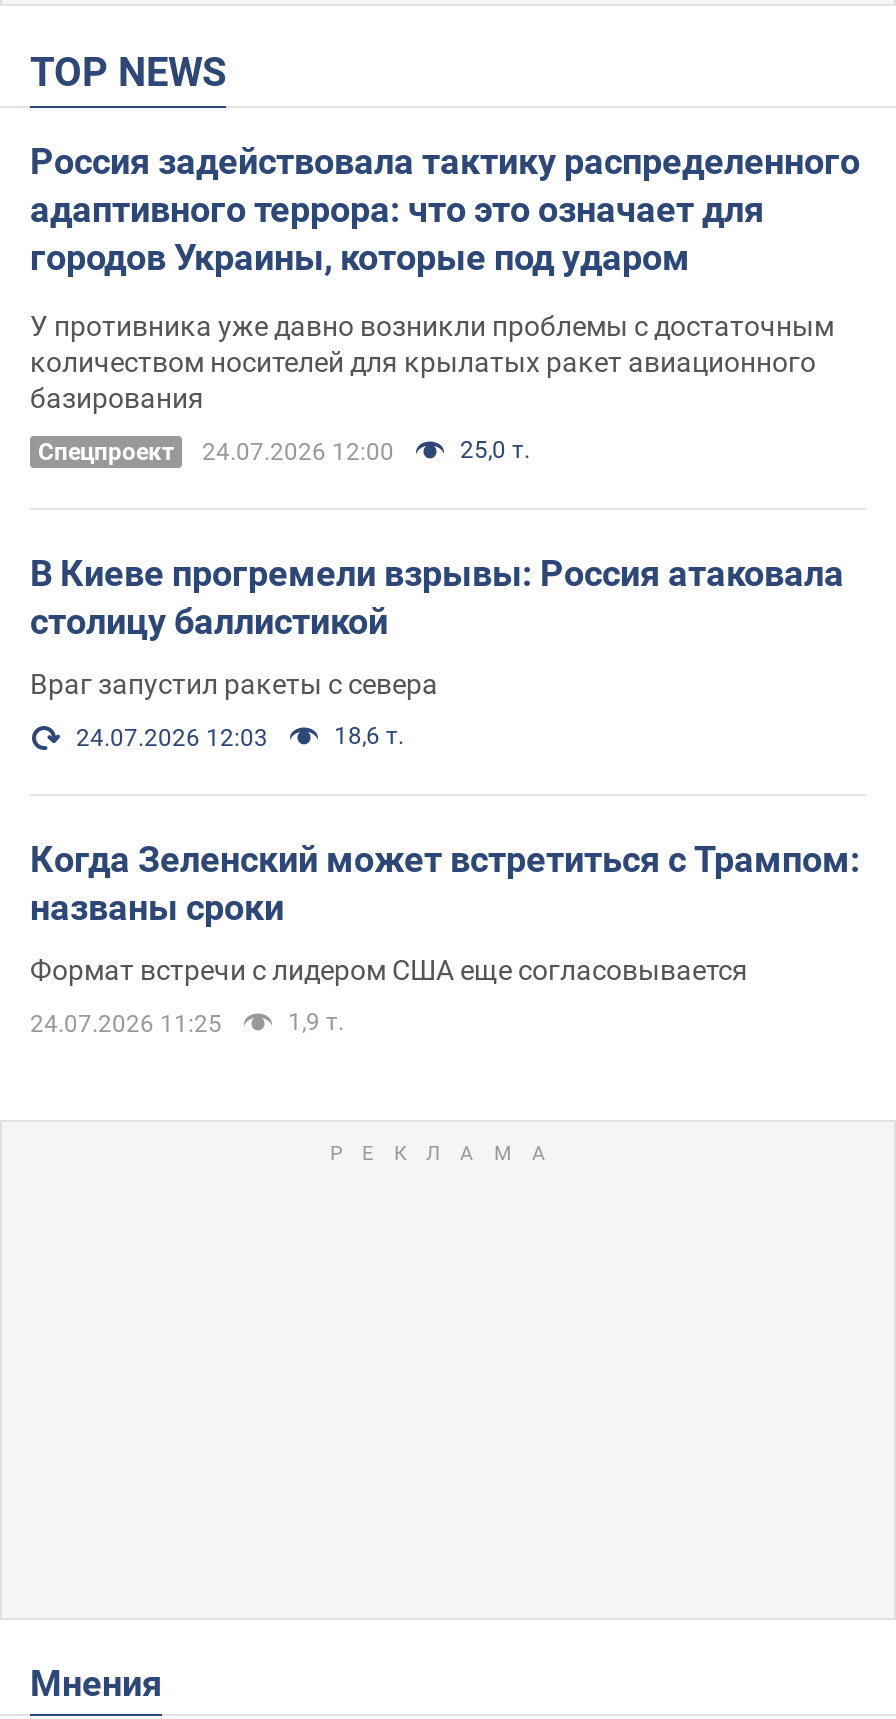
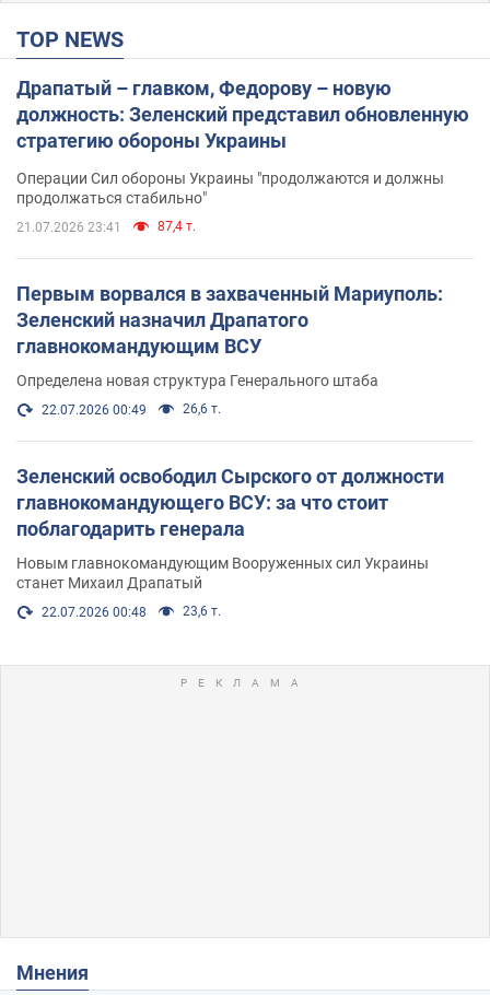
[30,139,860,277] Россия задействовала тактику распределенного | адаптивного террора: что это означает для | городов Украины, которые под ударом -> [16,76,469,152] Драпатый – главком, Федорову – новую | должность: Зеленский представил обновленную | стратегию обороны Украины
[30,309,834,413] У противника уже давно возникли проблемы с достаточным | количеством носителей для крылатых ракет авиационного | базирования -> [16,169,444,206] Операции Сил обороны Украины "продолжаются и должны | продолжаться стабильно"
[38,435,530,465] Спецпроект | 24.07.2026 12:00 | 25,0 т. -> [16,218,196,235] 21.07.2026 23:41 | 87,4 т.
[30,551,844,641] В Киеве прогремели взрывы: Россия атаковала | столицу баллистикой -> [16,282,443,357] Первым ворвался в захваченный Мариуполь: | Зеленский назначил Драпатого | главнокомандующим ВСУ
[30,667,438,699] Враг запустил ракеты с севера -> [16,371,378,389] Определена новая структура Генерального штаба
[76,721,404,751] 24.07.2026 12:03 | 18,6 т. -> [42,401,221,417] 22.07.2026 00:49 | 26,6 т.
[30,837,860,927] Когда Зеленский может встретиться с Трампом: | названы сроки -> [16,464,444,540] Зеленский освободил Сырского от должности | главнокомандующего ВСУ: за что стоит | поблагодарить генерала
[30,953,748,985] Формат встречи с лидером США еще согласовывается -> [16,554,429,591] Новым главнокомандующим Вооруженных сил Украины | станет Михаил Драпатый
[30,1007,344,1037] 24.07.2026 11:25 | 1,9 т. -> [42,603,221,620] 22.07.2026 00:48 | 23,6 т.

